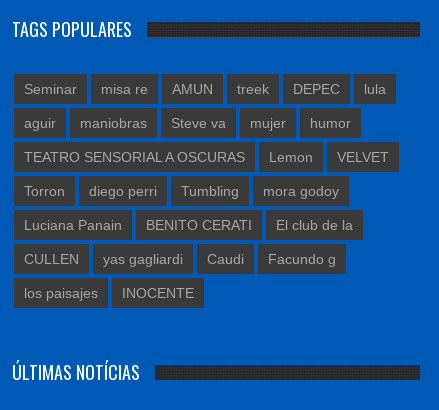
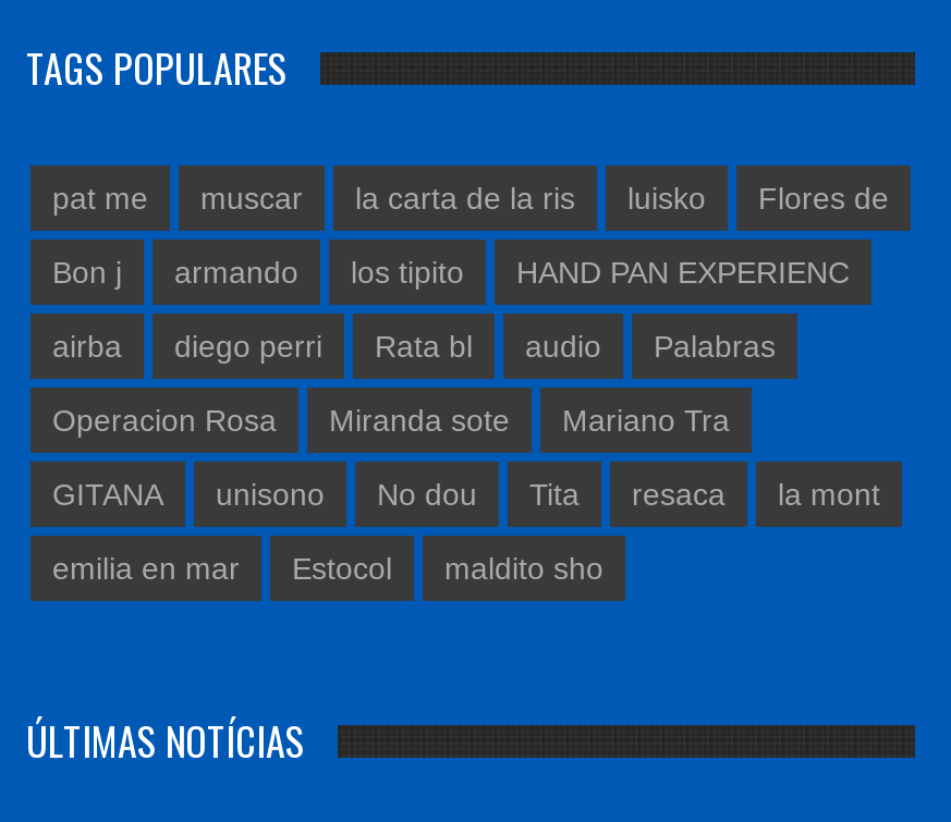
[24,81,389,199] Seminar | misa re | AMUN | treek | DEPEC | lula | aguir | maniobras | Steve va | mujer | humor | TEATRO SENSORIAL A OSCURAS | Lemon | VELVET | Torron -> [52,180,889,363] pat me | muscar | la carta de la ris | luisko | Flores de | Bon j | armando | los tipito | HAND PAN EXPERIENC | airba
[181,183,339,199] Tumbling | mora godoy -> [375,328,776,363] Rata bl | audio | Palabras
[24,217,353,233] Luciana Panain | BENITO CERATI | El club de la -> [52,402,730,437] Operacion Rosa | Miranda sote | Mariano Tra
[24,251,336,267] CULLEN | yas gagliardi | Caudi | Facundo g -> [52,476,880,511] GITANA | unisono | No dou | Tita | resaca | la mont
[24,285,194,301] los paisajes | INOCENTE -> [52,550,603,585] emilia en mar | Estocol | maldito sho

